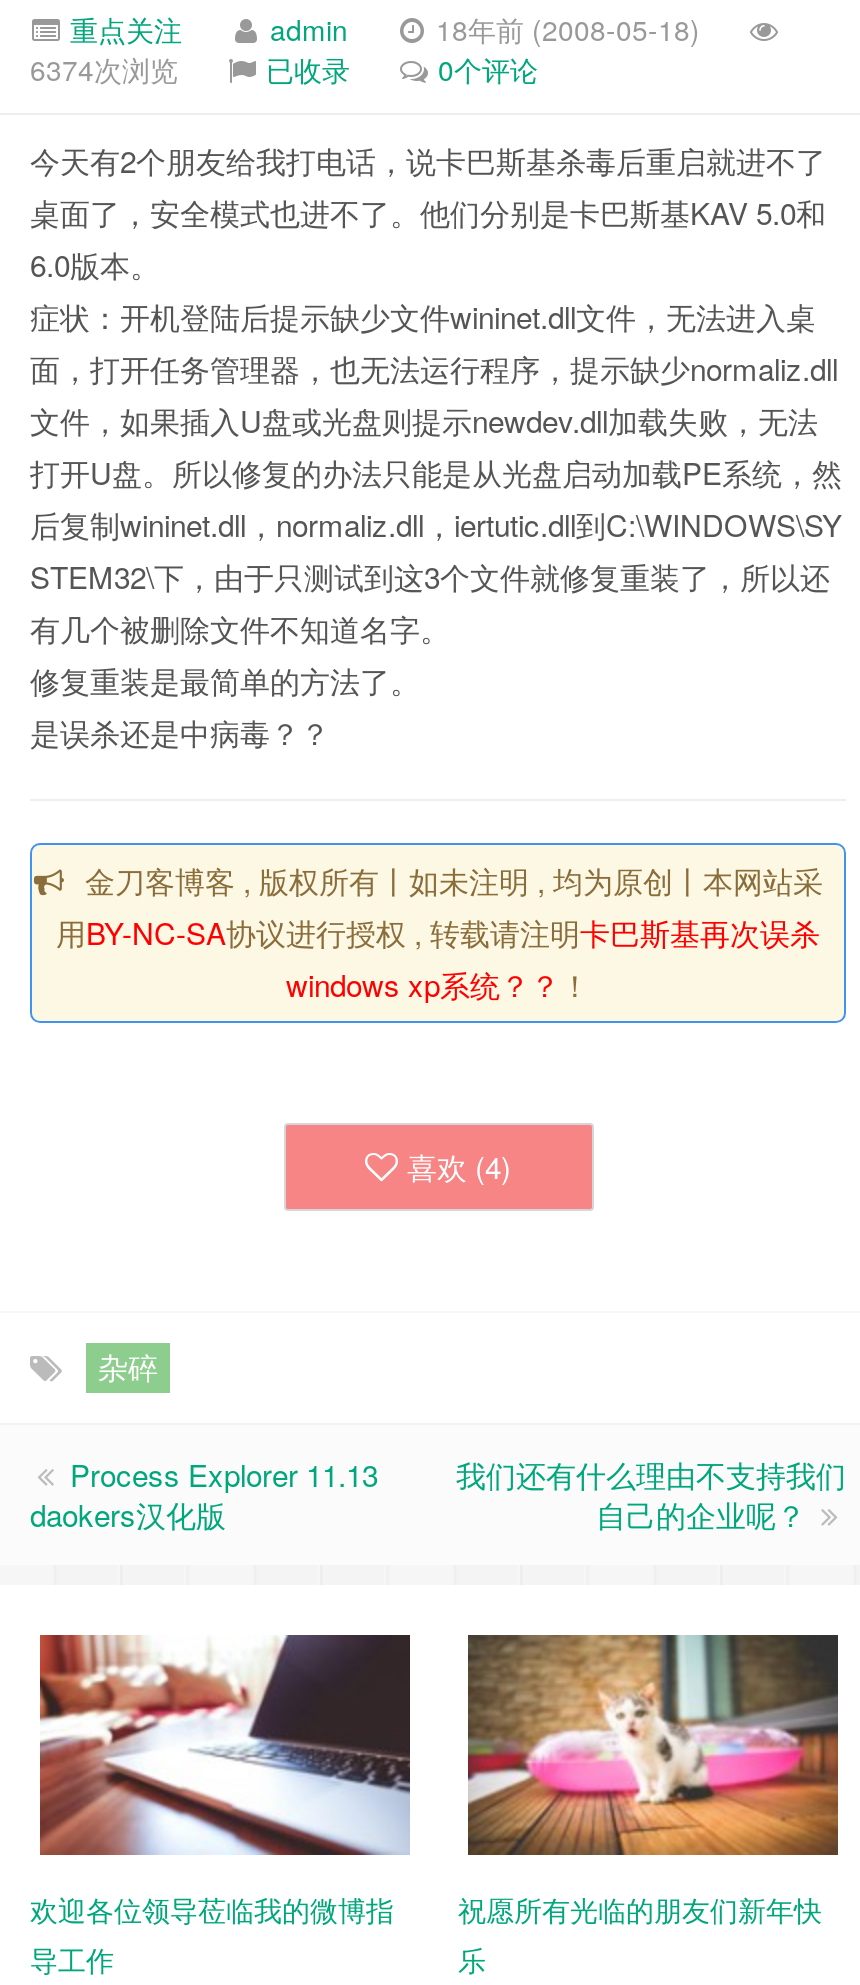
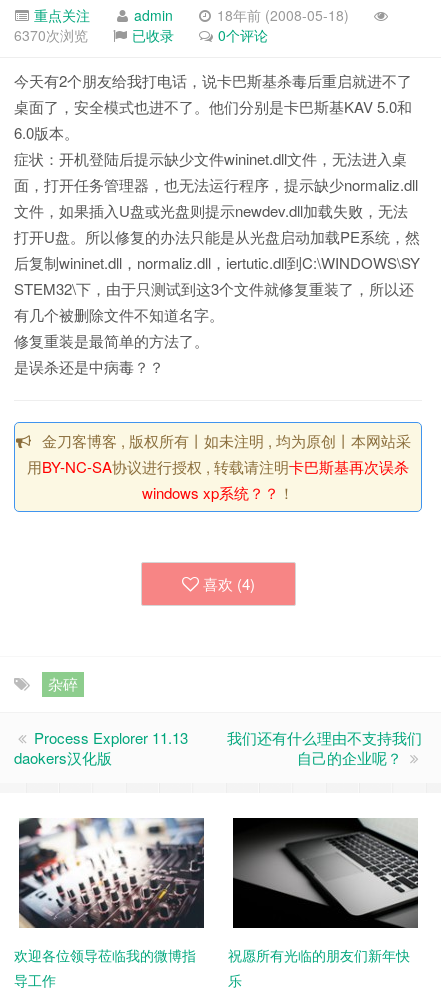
[30,49,178,89] 6374次浏览 -> [14,25,88,45] 6370次浏览
[38,1633,412,1857] [image] -> [18,817,205,929] [image]
[466,1633,840,1857] [image] -> [232,817,419,929] [image]

